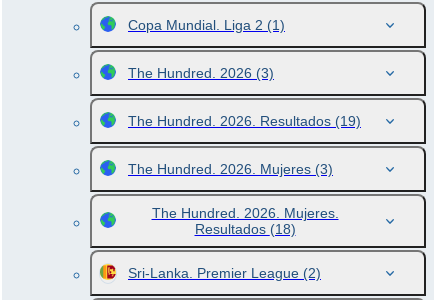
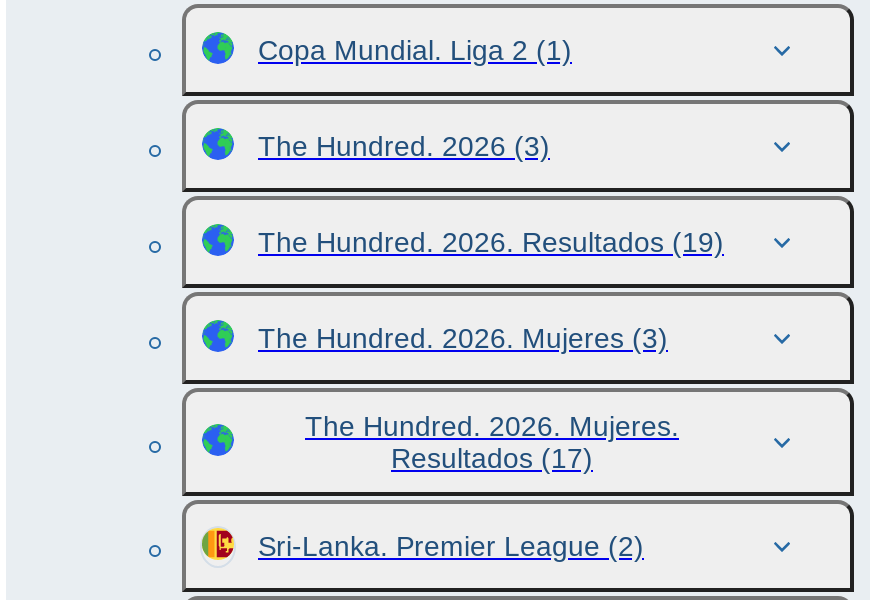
[194,221,295,237] Resultados (18) -> [391,442,593,474] Resultados (17)

